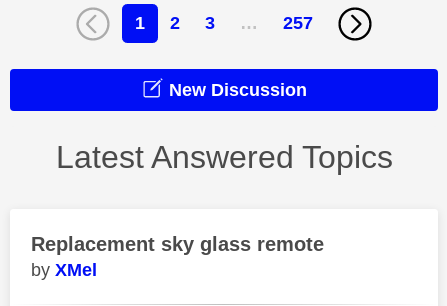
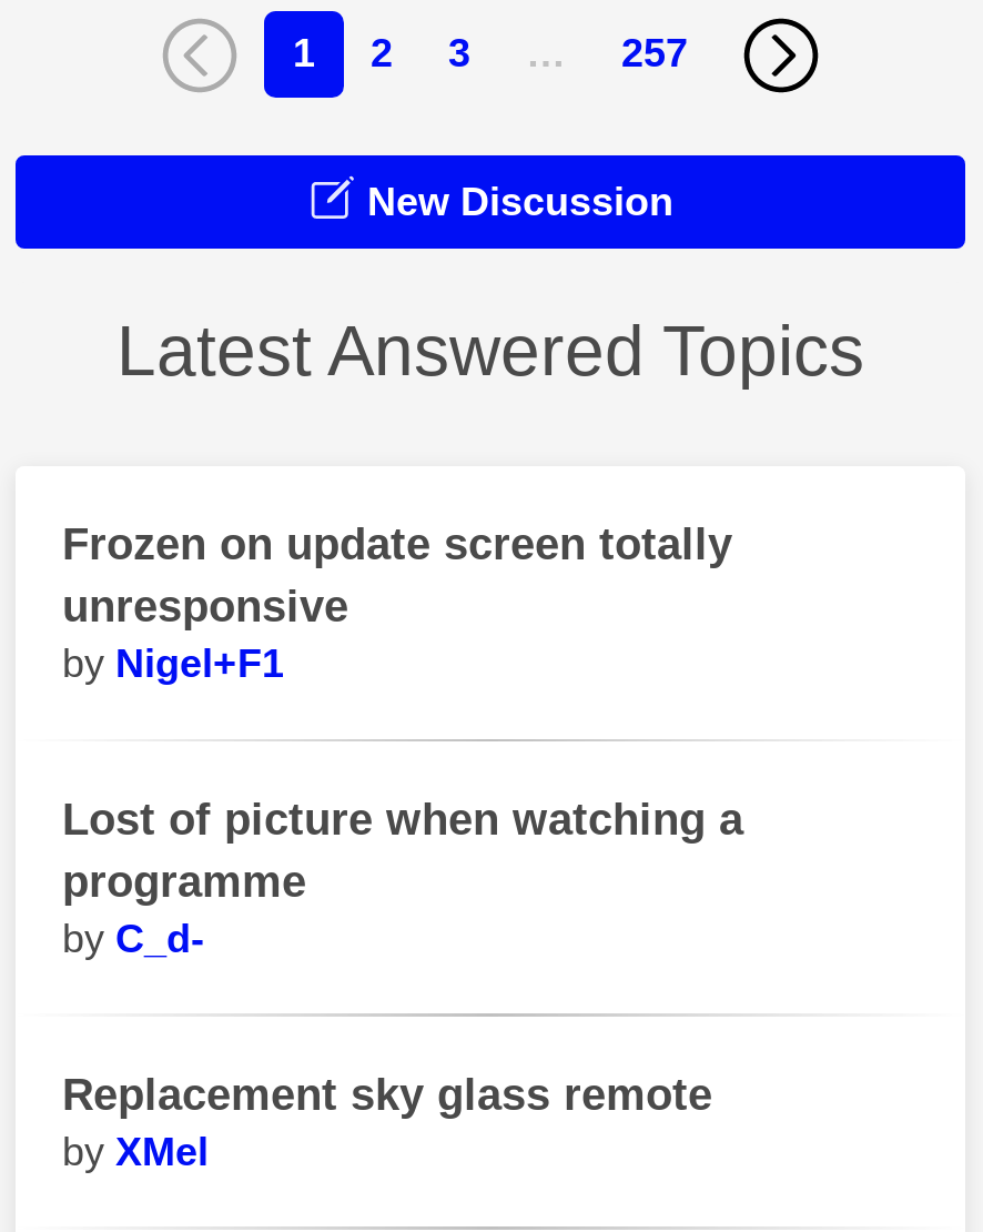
none -> [62,518,743,960] Frozen on update screen totally | unresponsive | Nigel+F1 | Lost of picture when watching a | programme | C_d-

